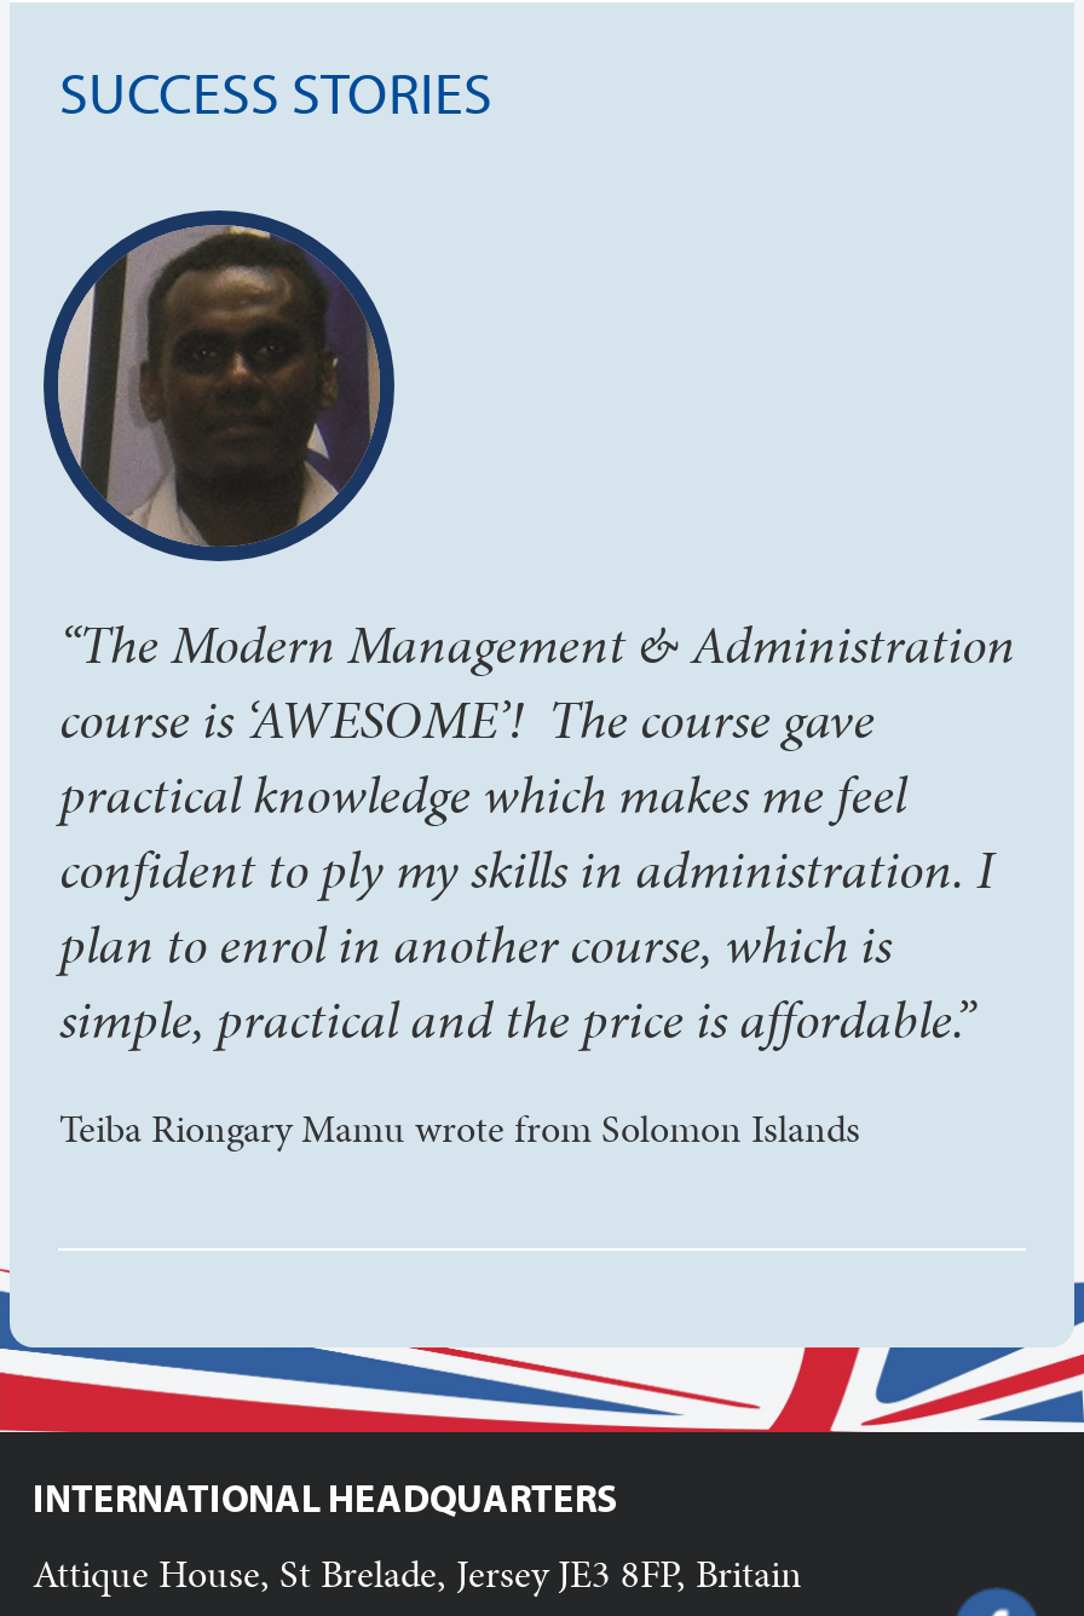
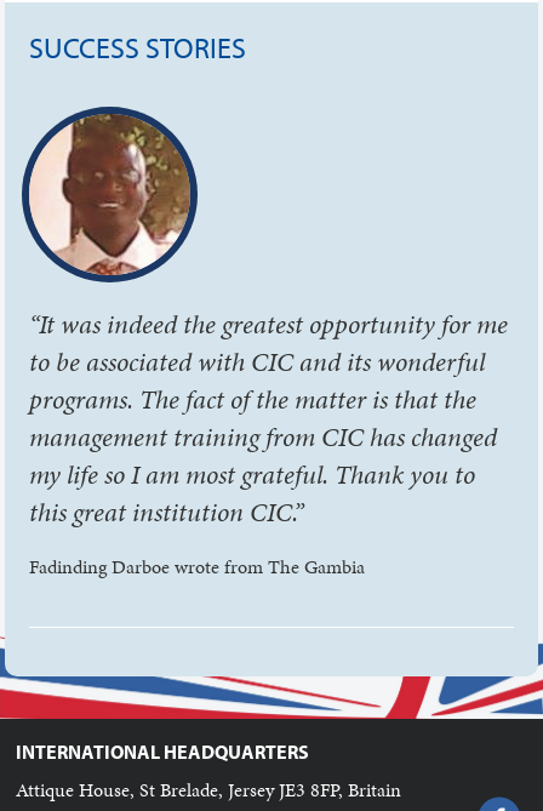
[58,223,1015,1058] [image] | “The Modern Management & Administration | course is ‘AWESOME’! The course gave | practical knowledge which makes me feel | confident to ply my skills in administration. I | plan to enrol in another course, which is | simple, practical and the price is affordable.” -> [30,114,508,531] [image] | “It was indeed the greatest opportunity for me | to be associated with CIC and its wonderful | programs. The fact of the matter is that the | management training from CIC has changed | my life so I am most grateful. Thank you to | this great institution CIC.”
[59,1101,860,1157] Teiba Riongary Mamu wrote from Solomon Islands -> [30,553,365,581] Fadinding Darboe wrote from The Gambia

